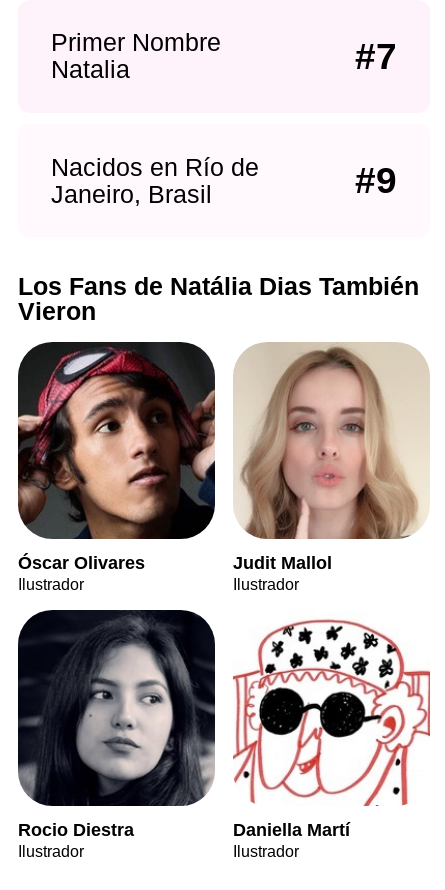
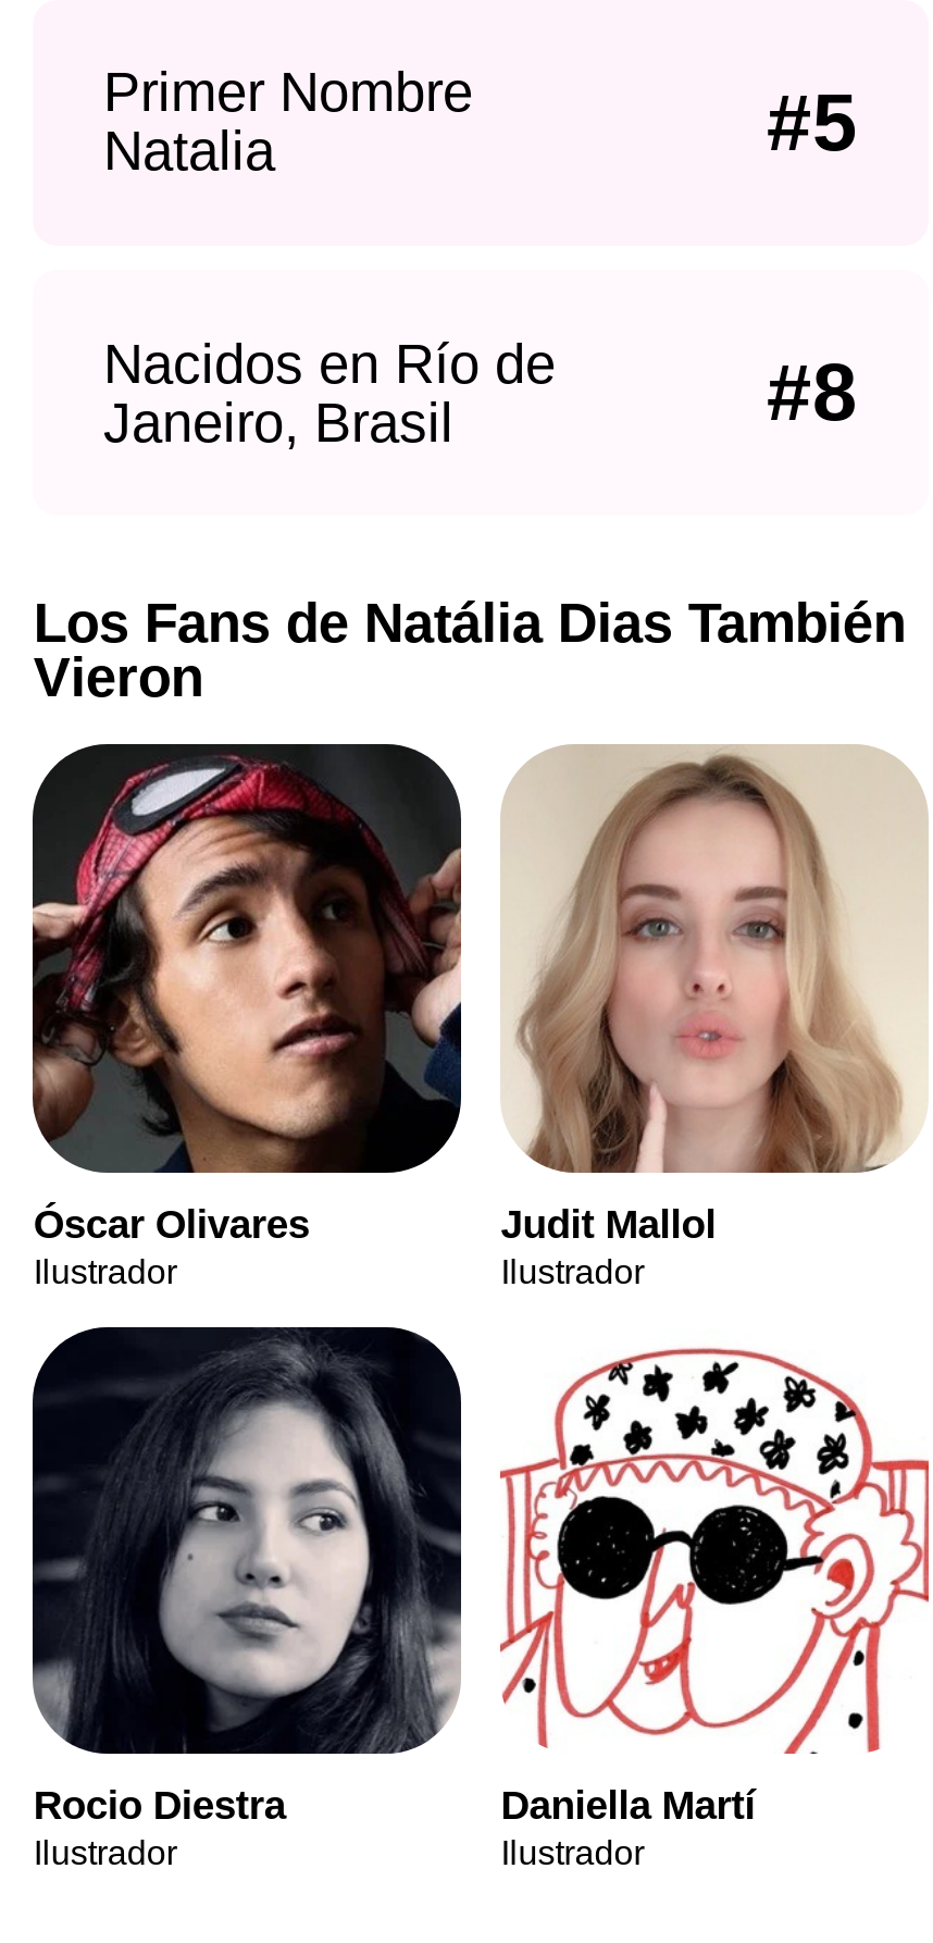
[355,36,397,77] #7 -> [767,78,858,167] #5
[355,160,397,201] #9 -> [767,349,858,438] #8

